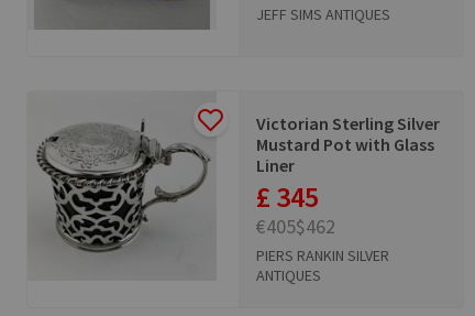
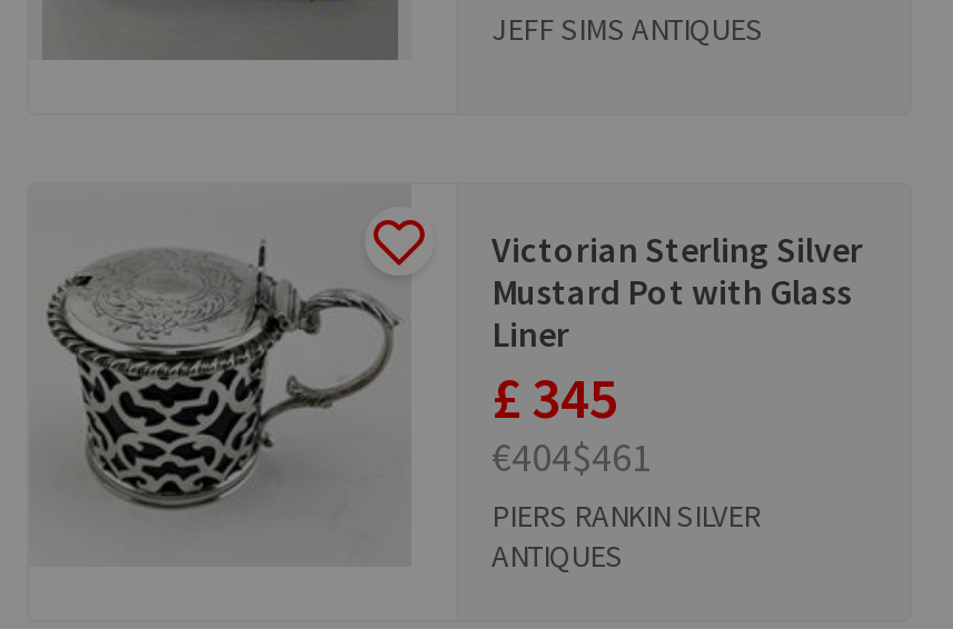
[256,214,335,239] €405$462 -> [492,431,652,482] €404$461

